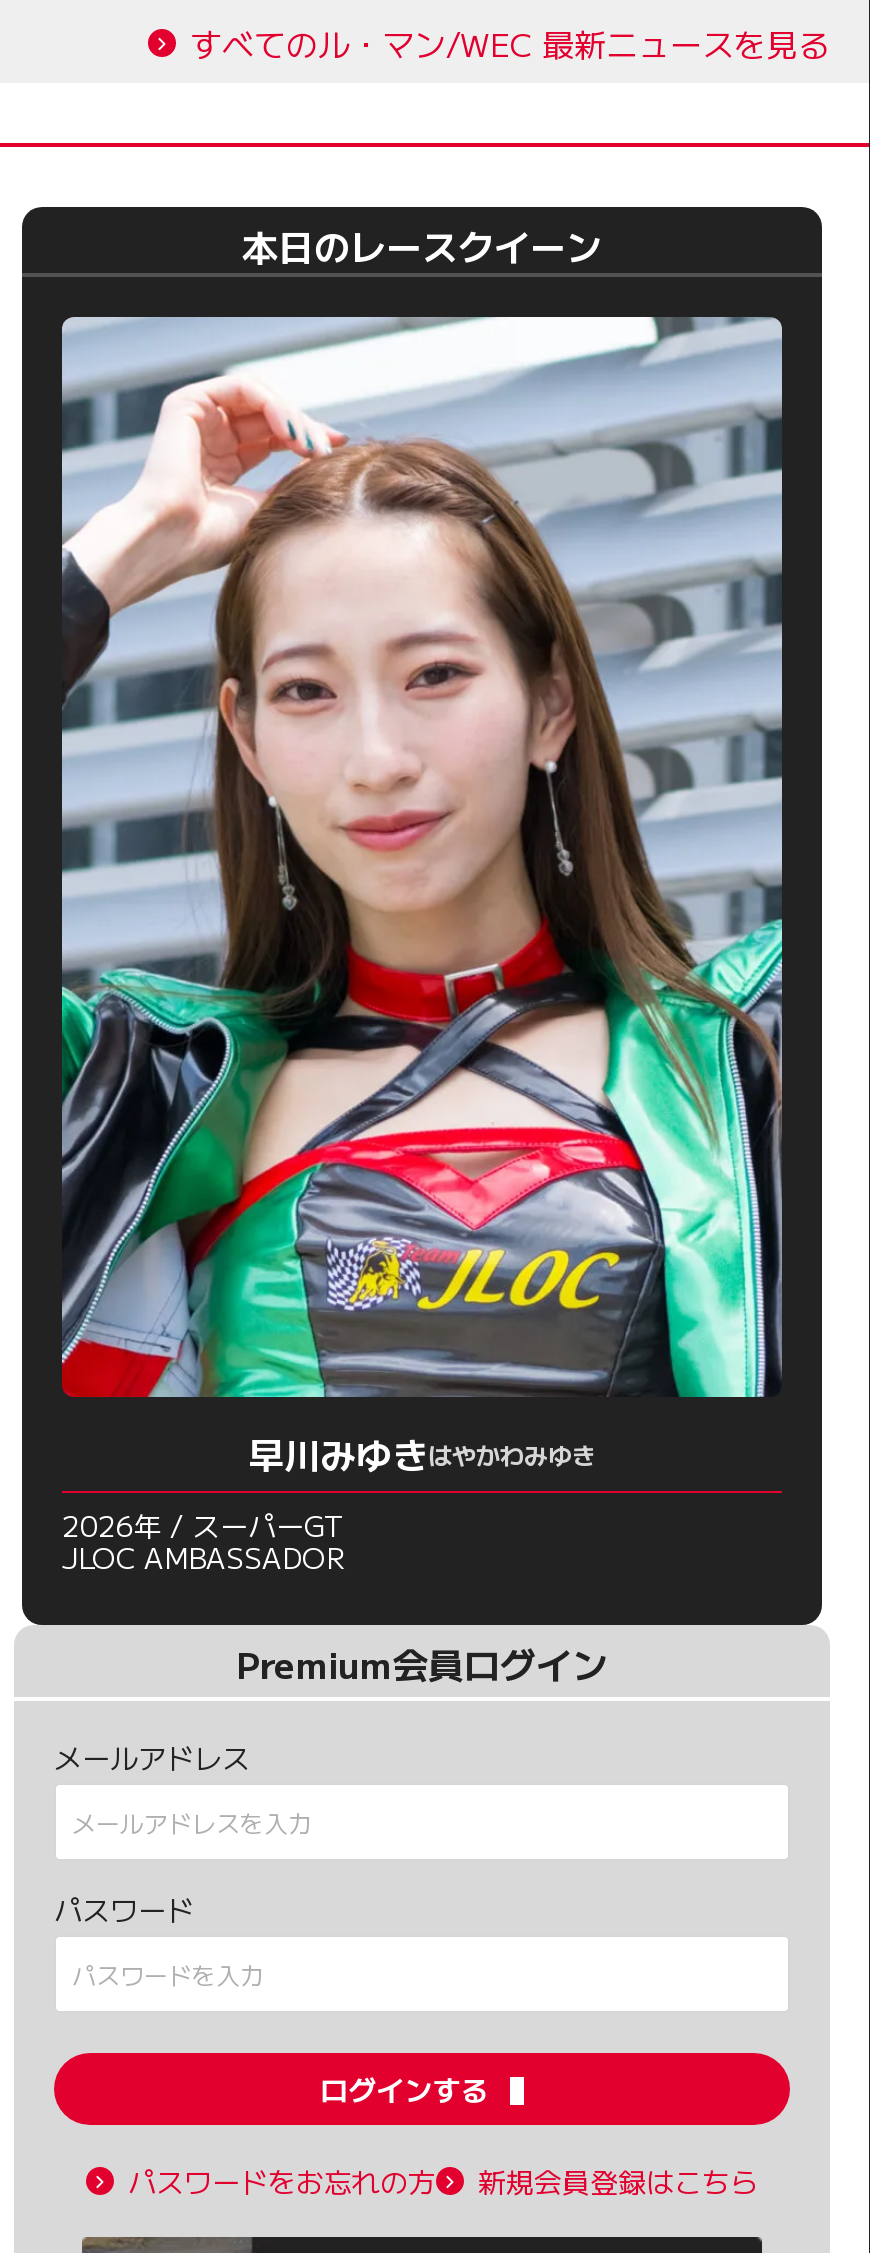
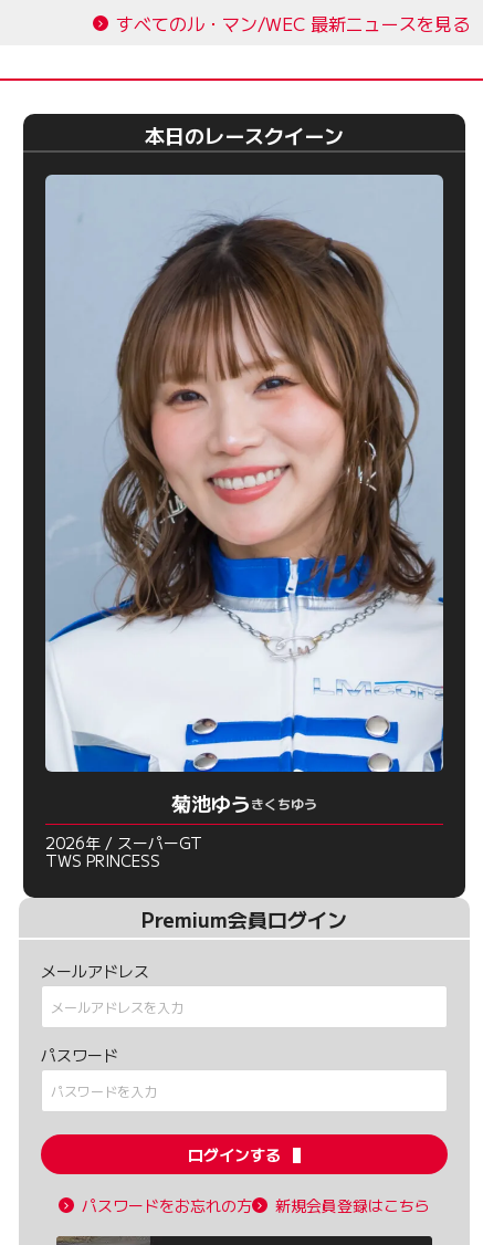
[60,317,784,1480] [image] | 早川みゆきはやかわみゆき -> [44,175,444,818] [image] | 菊池ゆうきくちゆう
[62,1538,344,1578] JLOC AMBASSADOR -> [45,850,160,872] TWS PRINCESS

